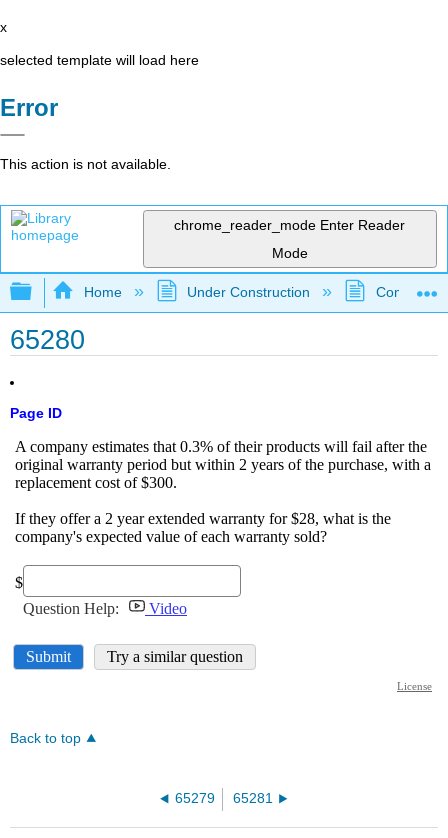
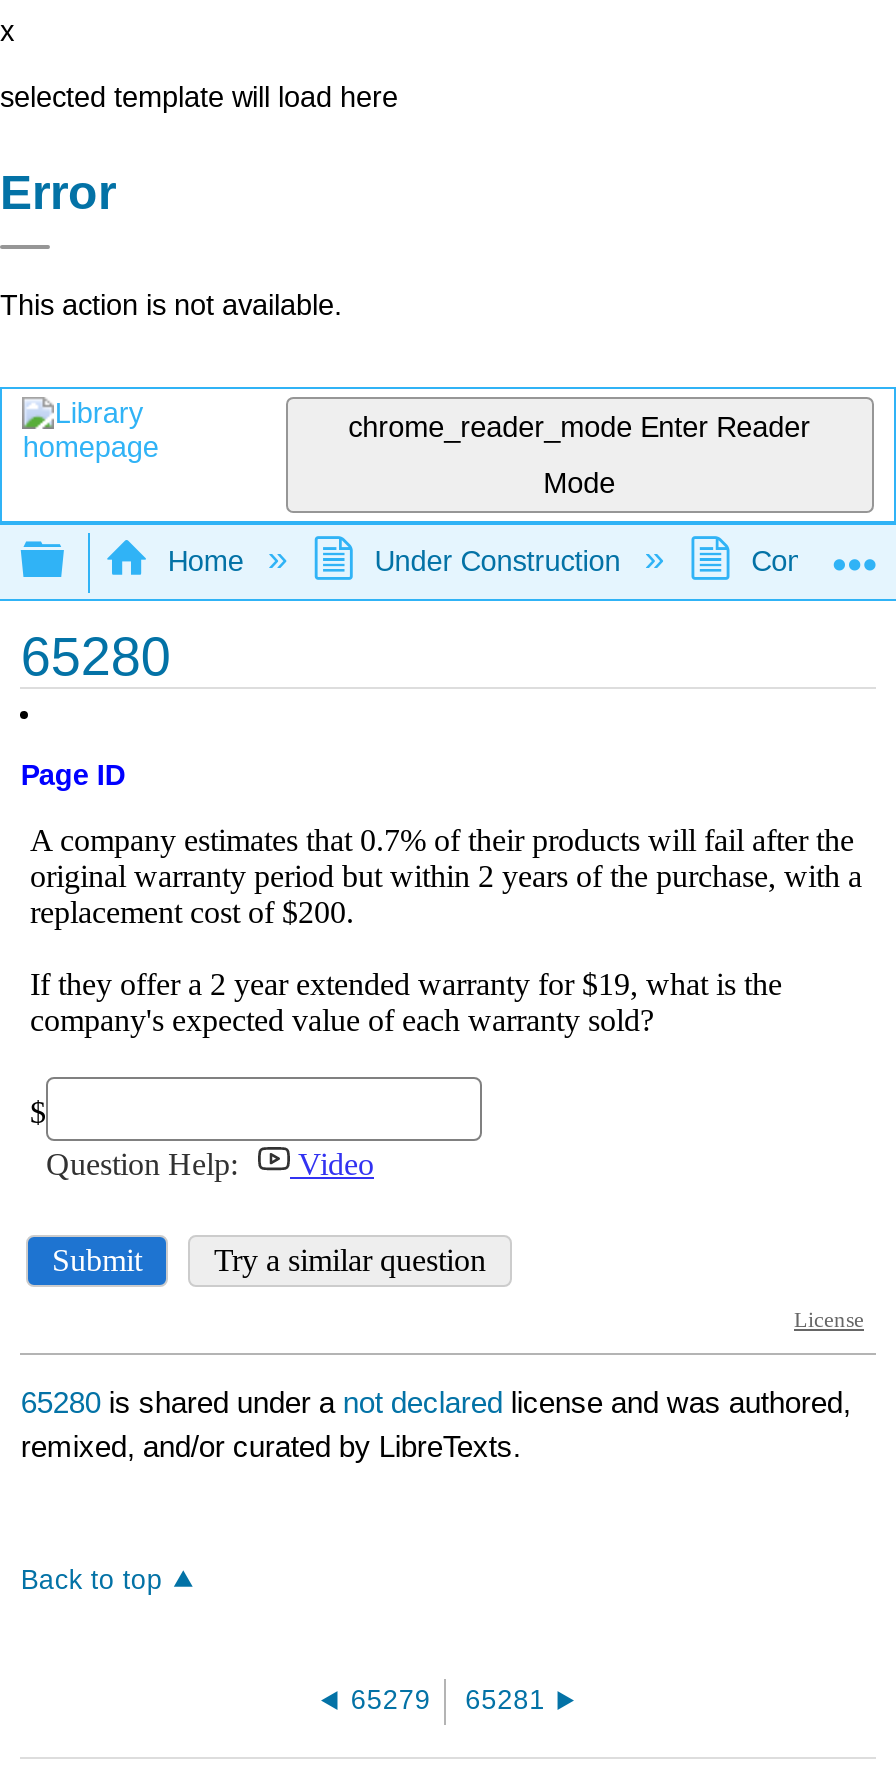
none -> [21,1386,851,1464] 65280 is shared under a not declared license and was authored, | remixed, and/or curated by LibreTexts.

